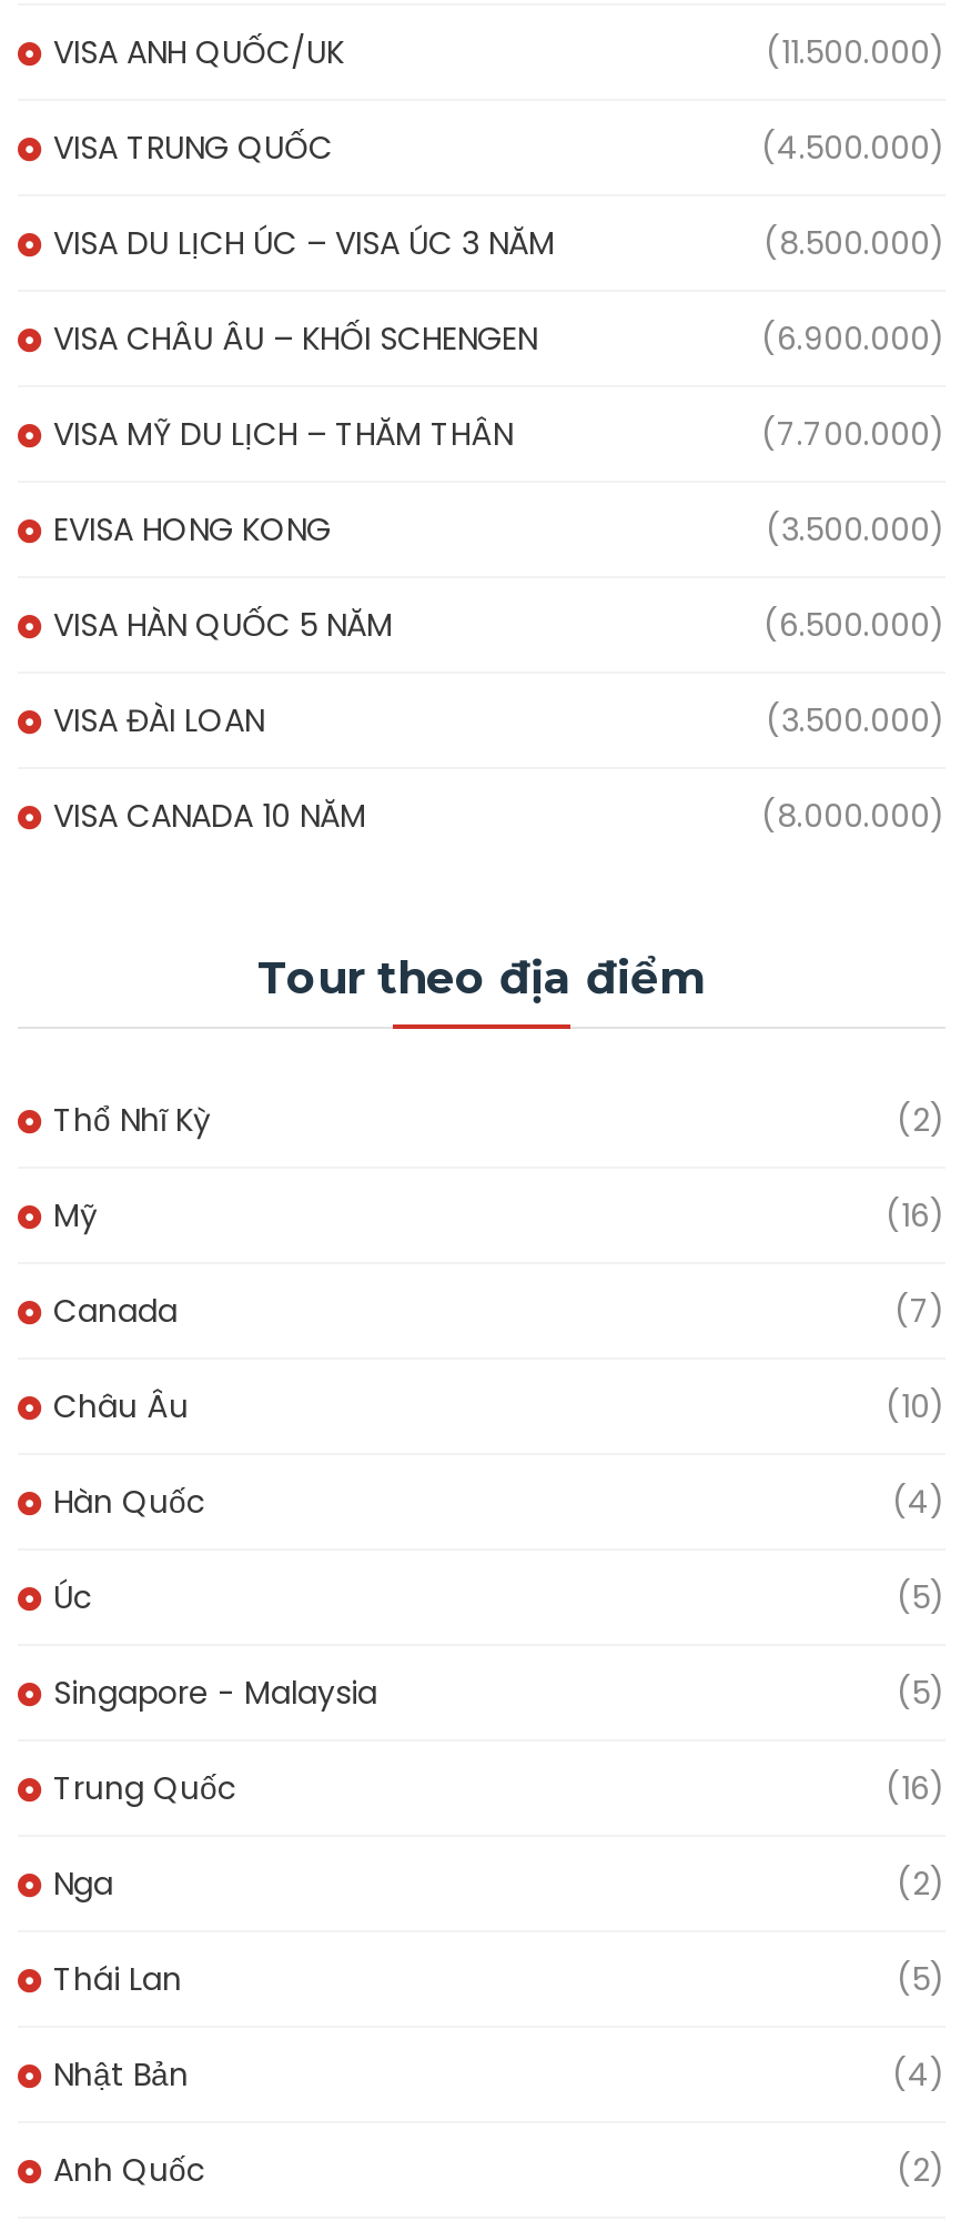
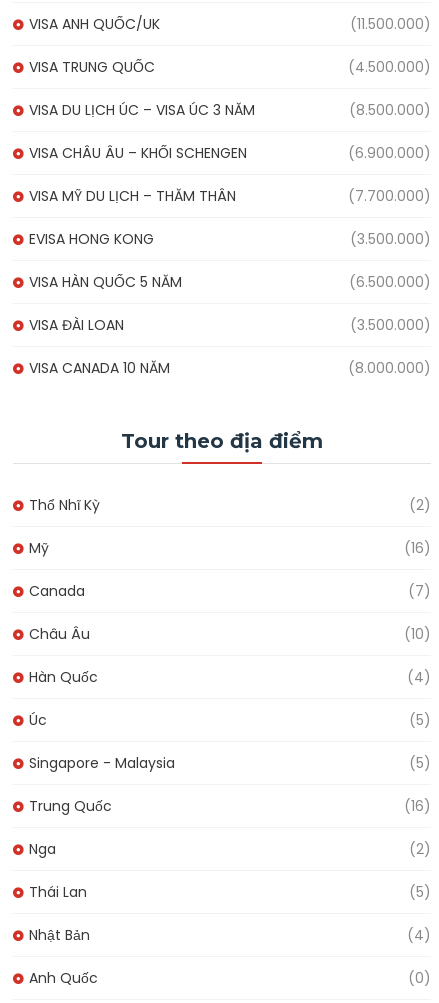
[897,2148,945,2193] (2) -> [408,968,431,988] (0)

